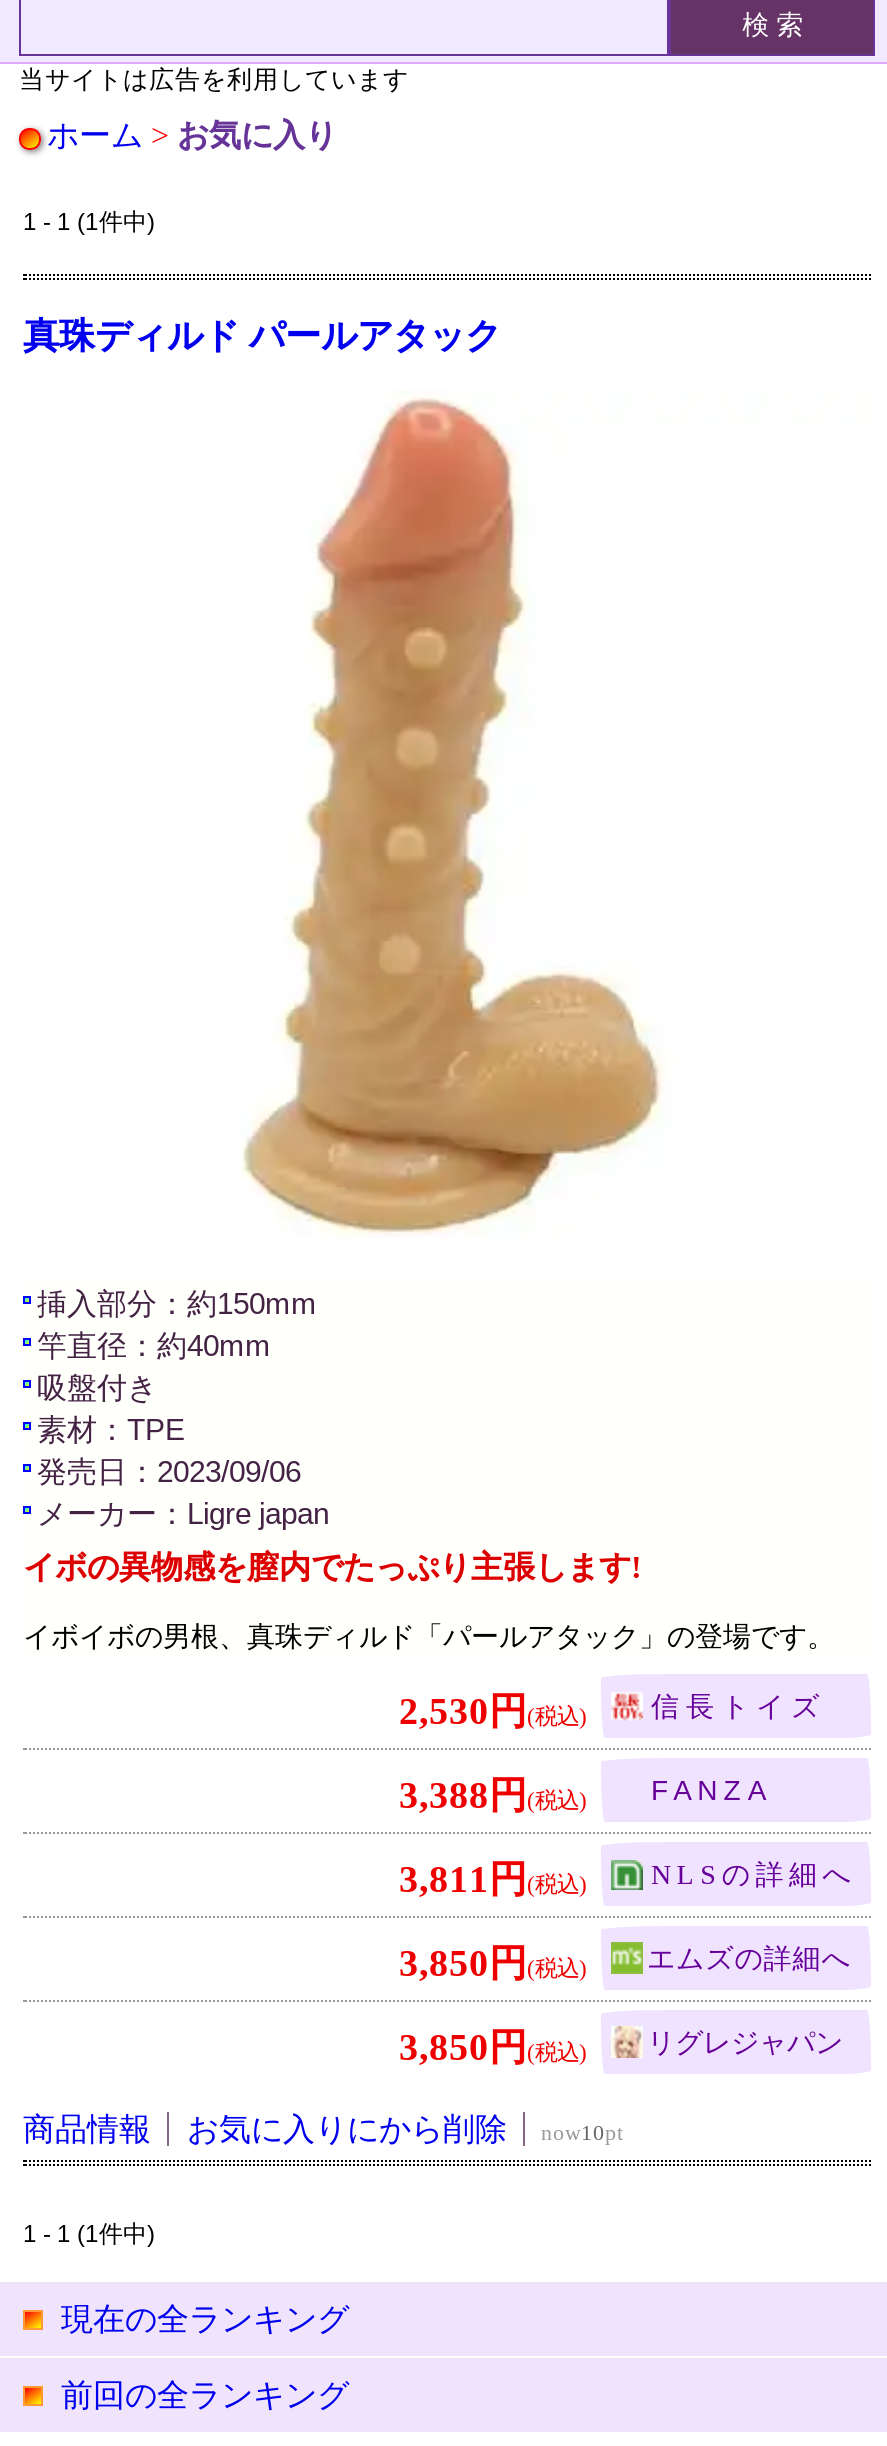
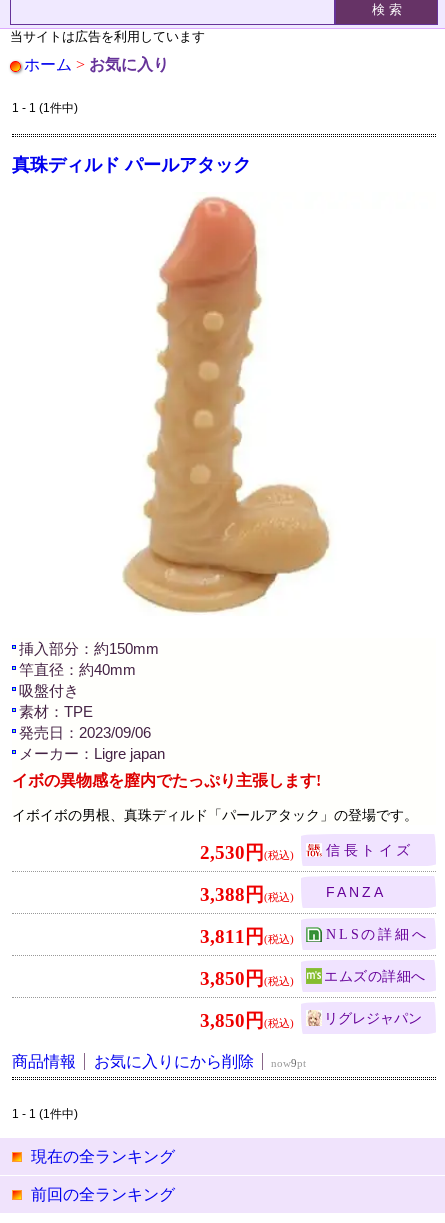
[23,2112,623,2146] 商品情報 お気に入りにから削除 now10pt -> [12,1053,306,1070] 商品情報 お気に入りにから削除 now9pt

